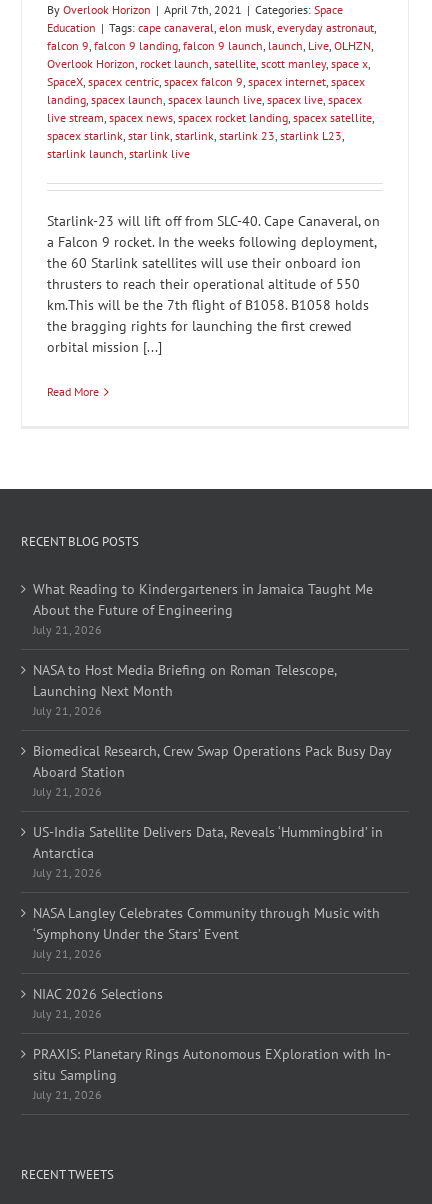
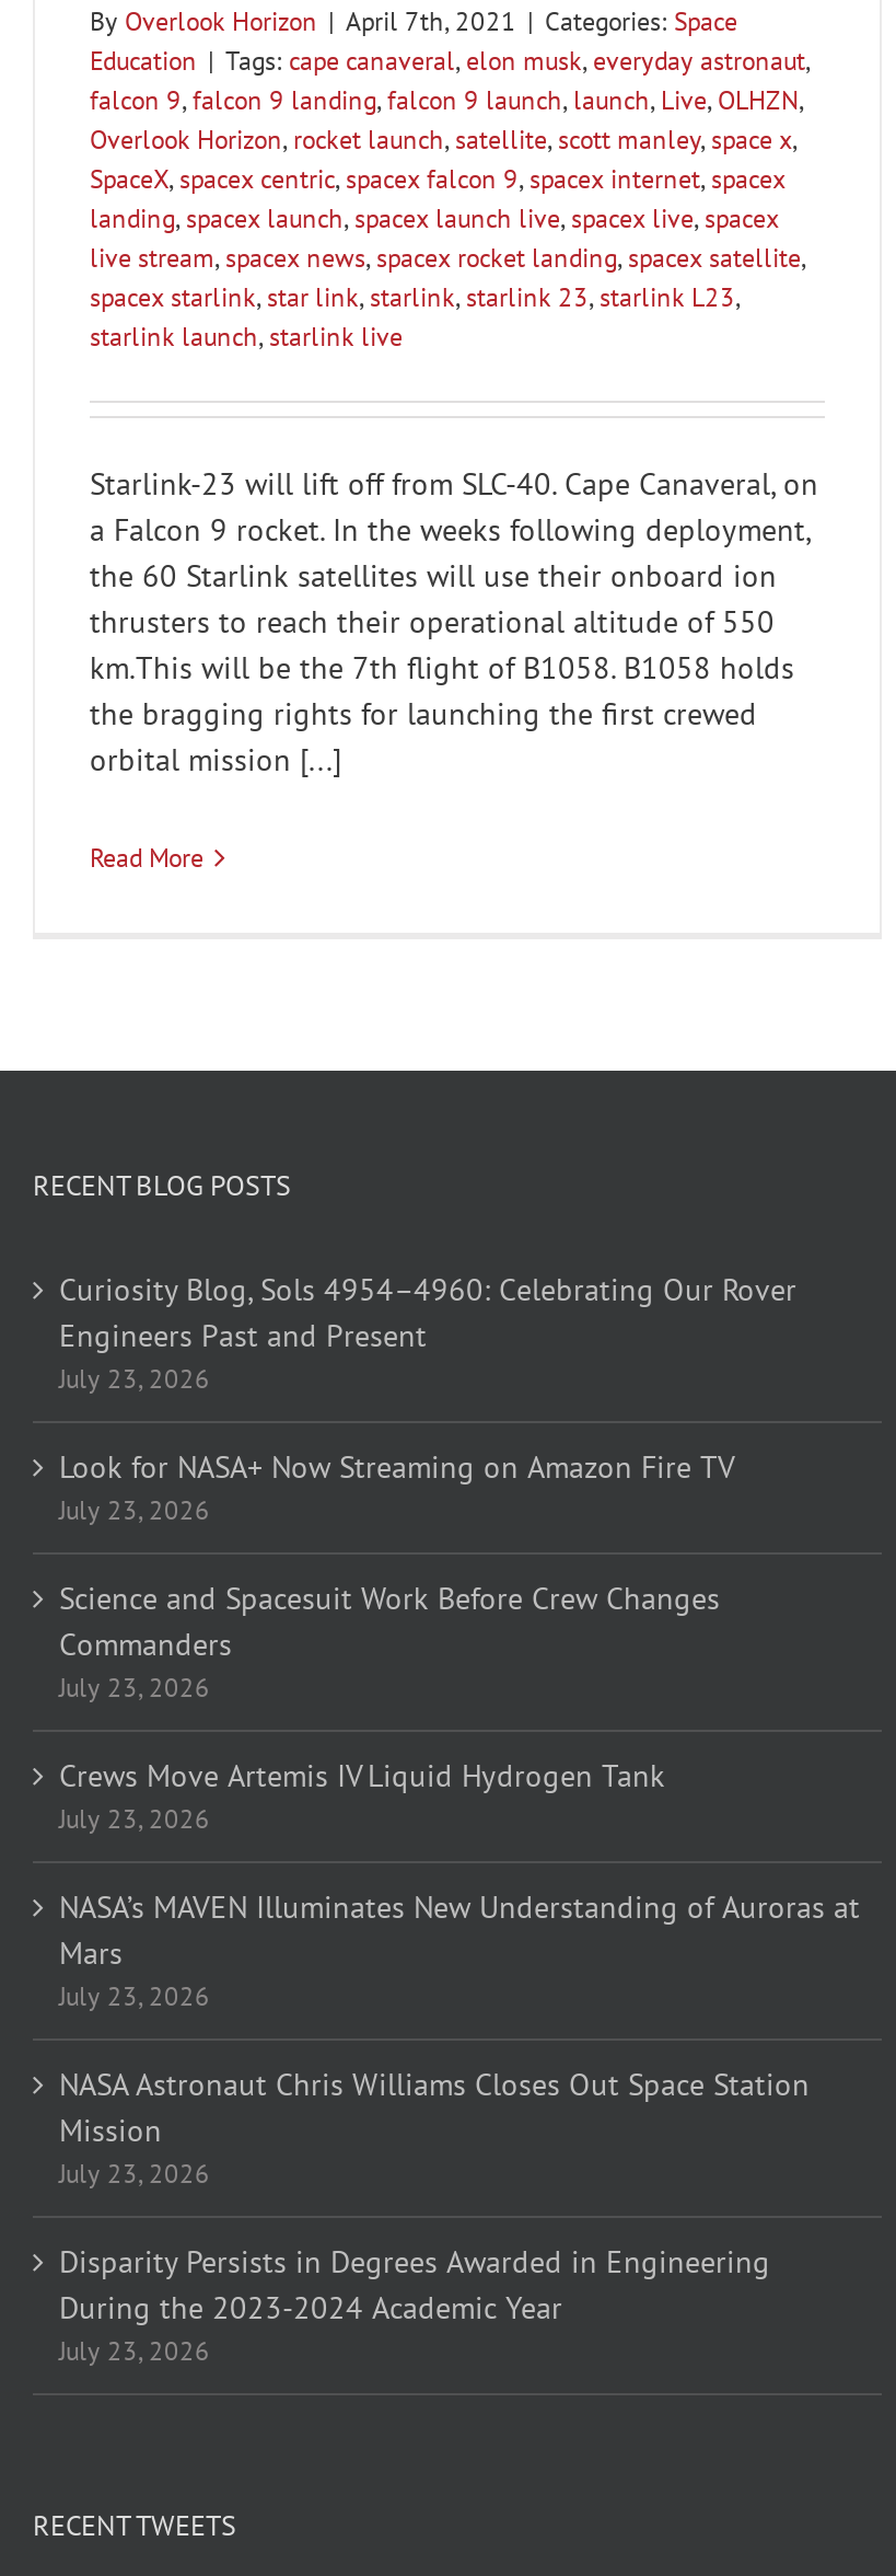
[33,580,373,637] What Reading to Kindergarteners in Jamaica Taught Me | About the Future of Engineering | July 21, 2026 -> [59,1271,796,1396] Curiosity Blog, Sols 4954–4960: Celebrating Our Rover | Engineers Past and Present | July 23, 2026
[33,661,336,718] NASA to Host Media Briefing on Roman Telescope, | Launching Next Month | July 21, 2026 -> [59,1448,735,1527] Look for NASA+ Now Streaming on Amazon Fire TV | July 23, 2026
[33,742,391,799] Biomedical Research, Crew Swap Operations Pack Busy Day | Aboard Station | July 21, 2026 -> [59,1580,720,1705] Science and Spacesuit Work Before Crew Changes | Commanders | July 23, 2026
[33,823,383,880] US-India Satellite Delivers Data, Reveals ‘Hummingbird’ in | Antarctica | July 21, 2026 -> [59,1757,665,1836] Crews Move Artemis IV Liquid Hydrogen Tank | July 23, 2026
[33,904,380,961] NASA Langley Celebrates Community through Music with | ‘Symphony Under the Stars’ Event | July 21, 2026 -> [59,1888,860,2013] NASA’s MAVEN Illuminates New Understanding of Auroras at | Mars | July 23, 2026
[33,985,163,1021] NIAC 2026 Selections | July 21, 2026 -> [59,2066,810,2191] NASA Astronaut Chris Williams Closes Out Space Station | Mission | July 23, 2026
[33,1045,391,1102] PRAXIS: Planetary Rings Autonomous EXploration with In- | situ Sampling | July 21, 2026 -> [59,2243,770,2368] Disparity Persists in Degrees Awarded in Engineering | During the 2023-2024 Academic Year | July 23, 2026

